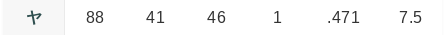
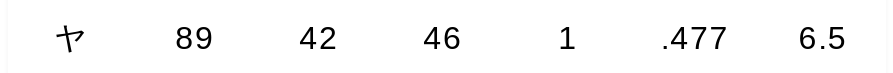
[86,9,105,26] 88 -> [175,20,215,54] 89
[146,9,166,26] 41 -> [299,20,339,54] 42
[327,9,361,26] .471 -> [661,20,729,54] .477
[399,9,423,26] 7.5 -> [799,20,847,54] 6.5

